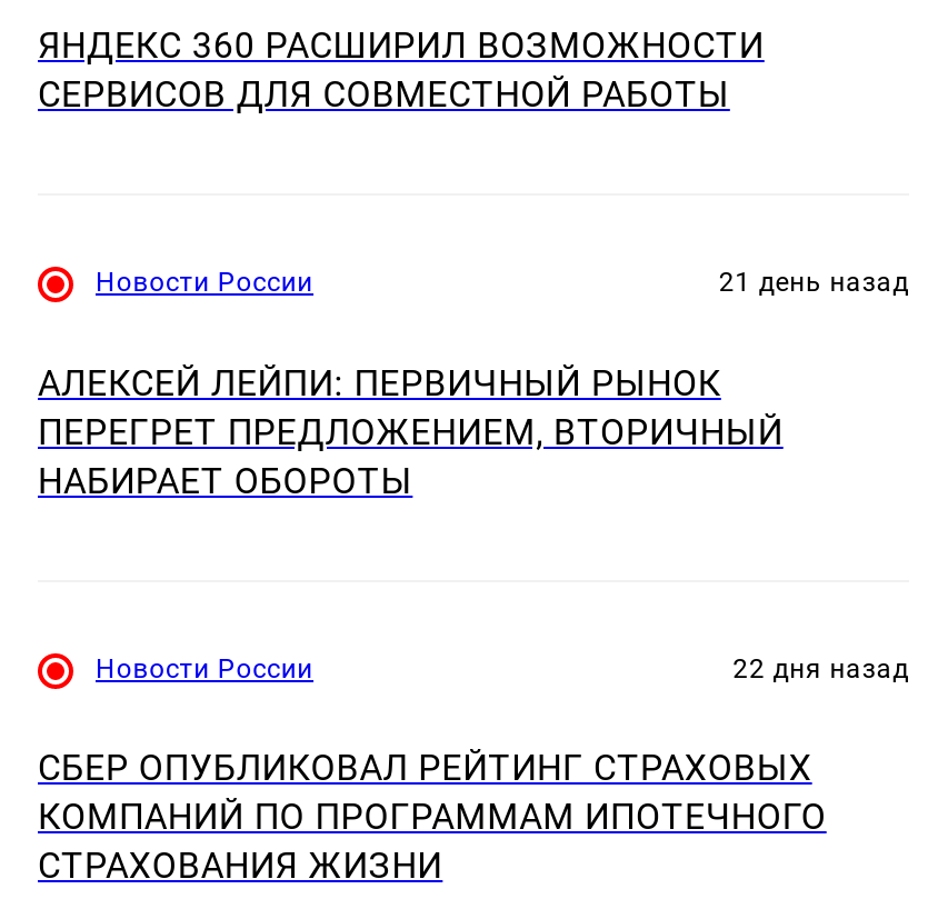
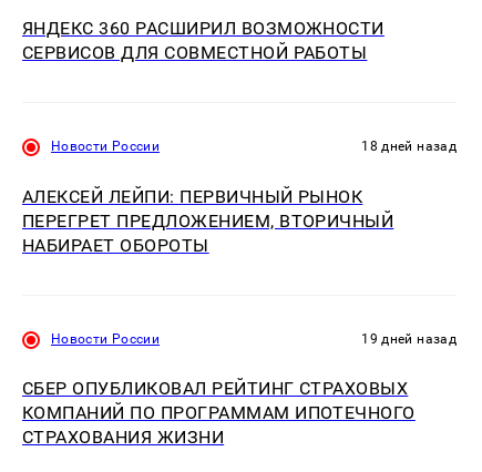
[719,267,909,298] 21 день назад -> [362,139,457,154] 18 дней назад
[733,653,909,684] 22 дня назад -> [362,331,457,347] 19 дней назад

